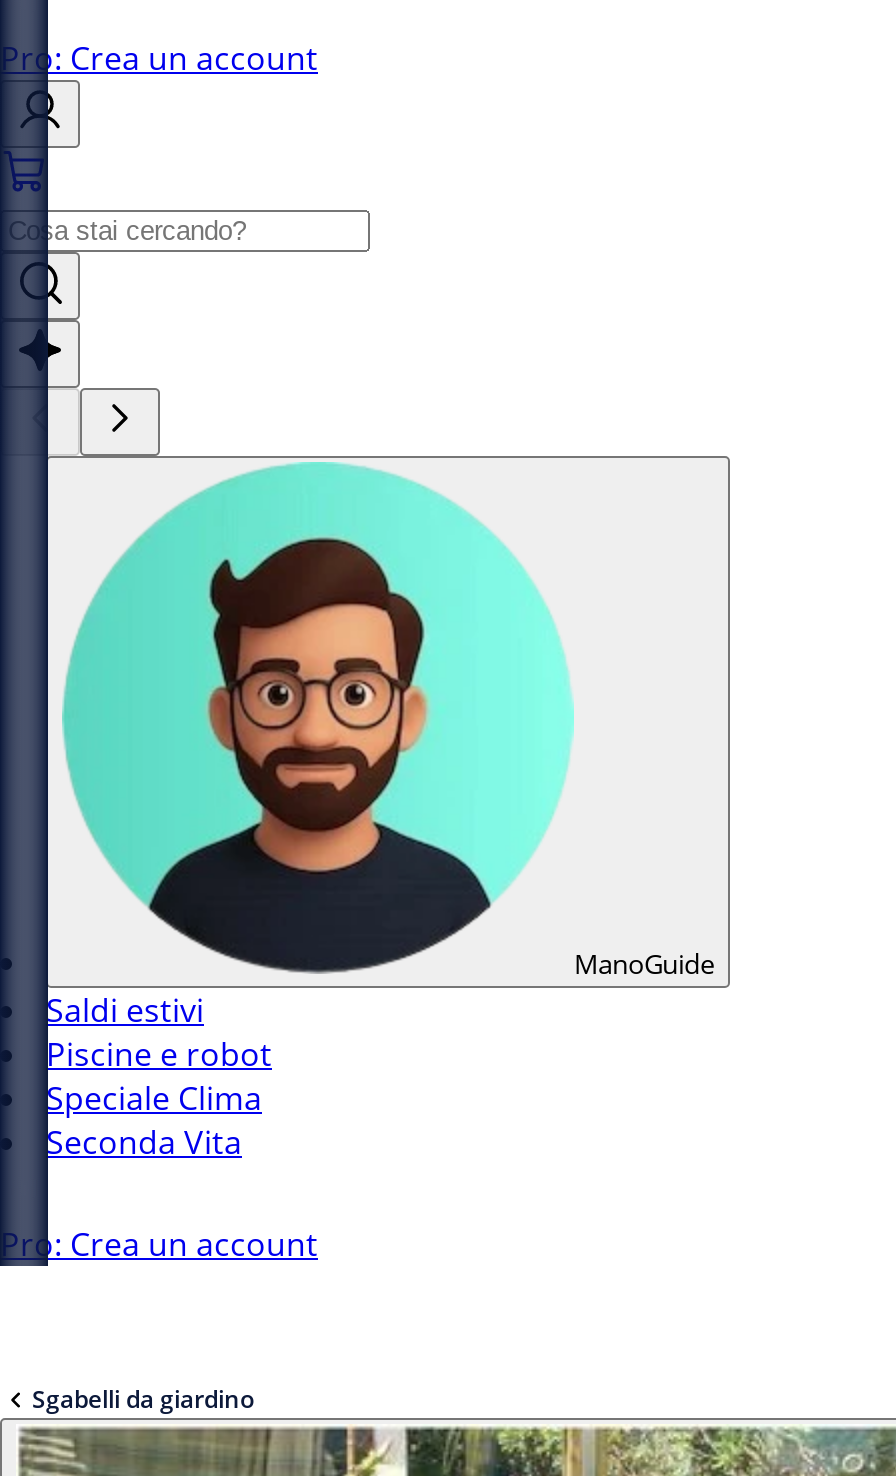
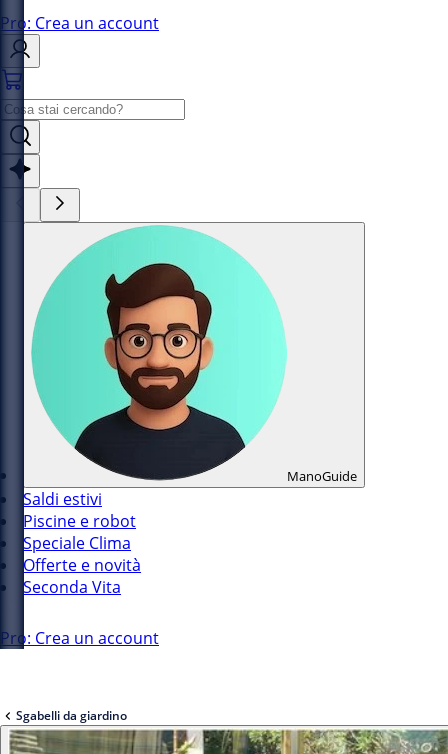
none -> [23,554,141,576] Offerte e novità

